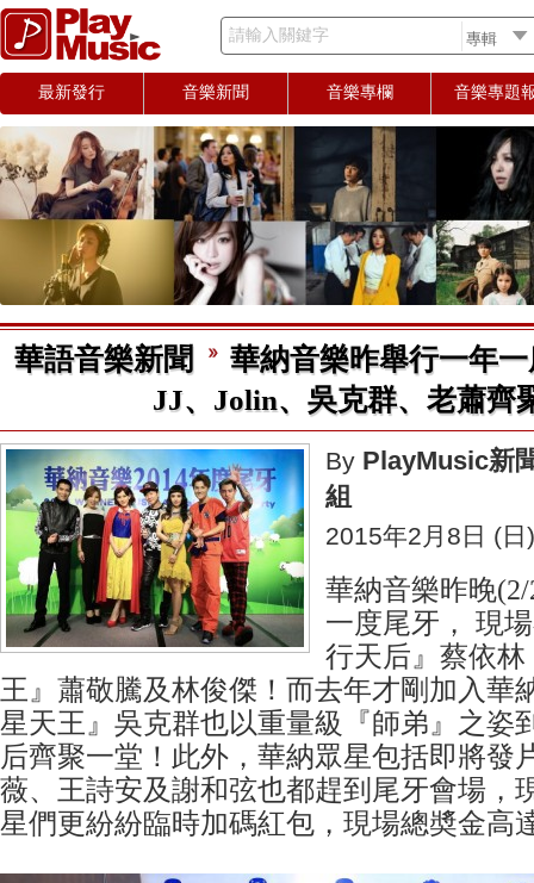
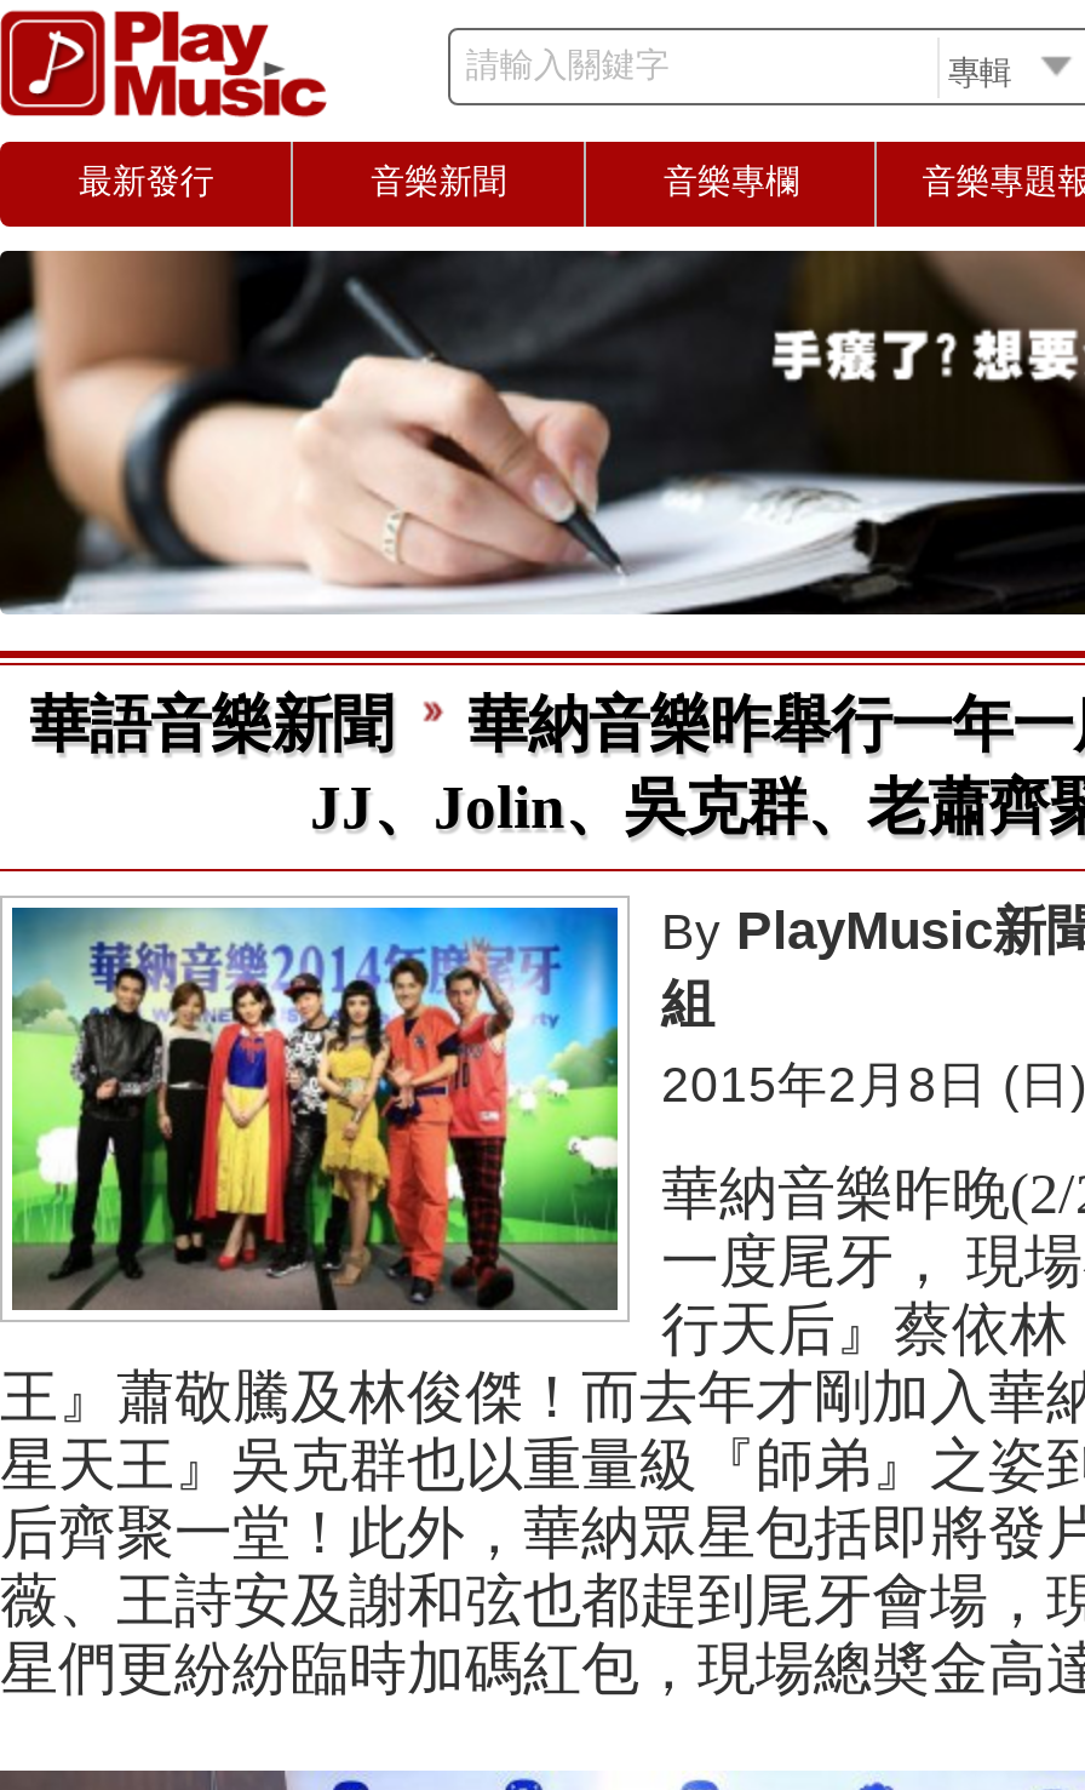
[4,125,530,306] [image] -> [7,248,1078,617] [image]

